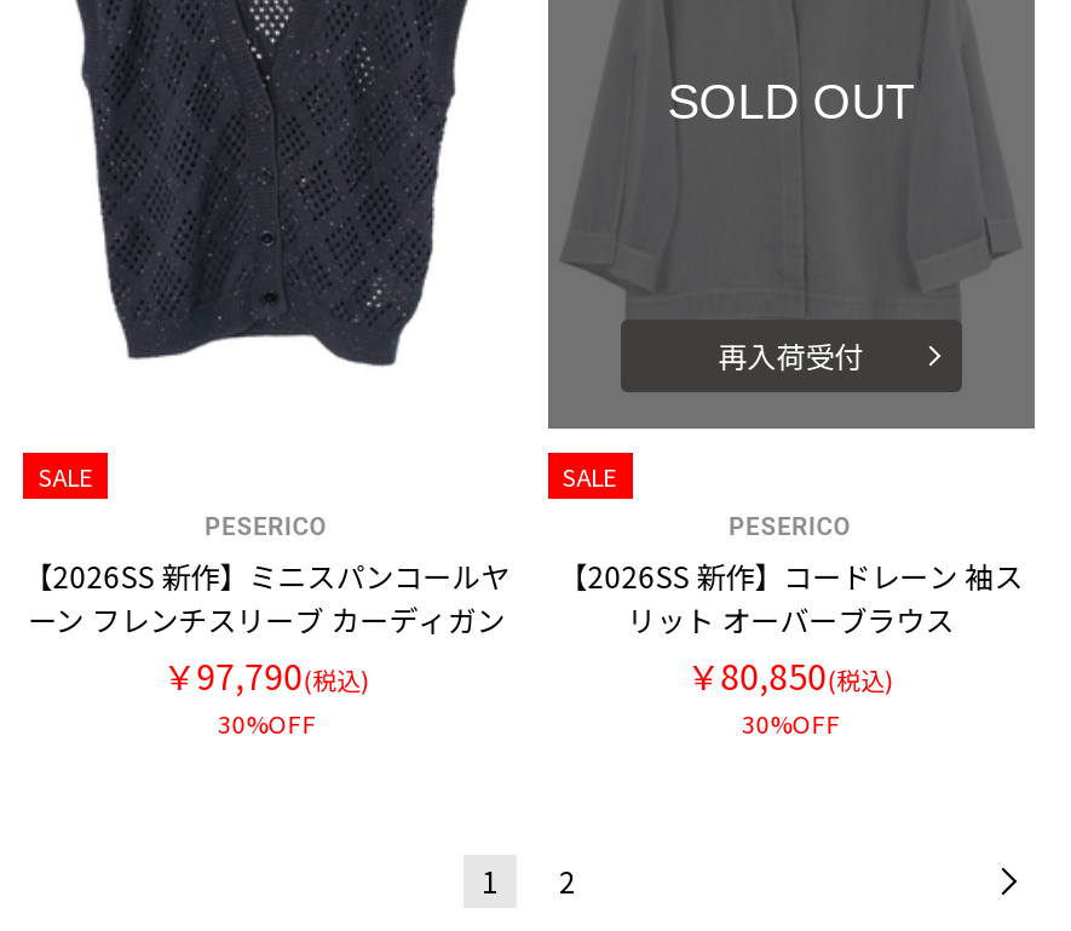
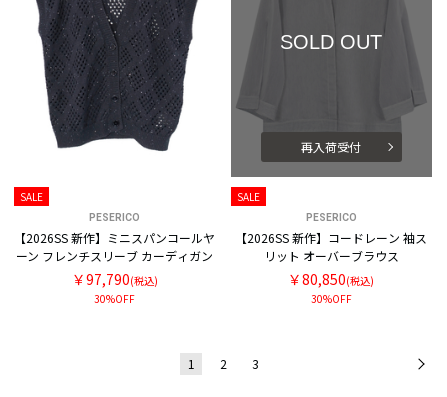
none -> [251,355,258,372] 3

